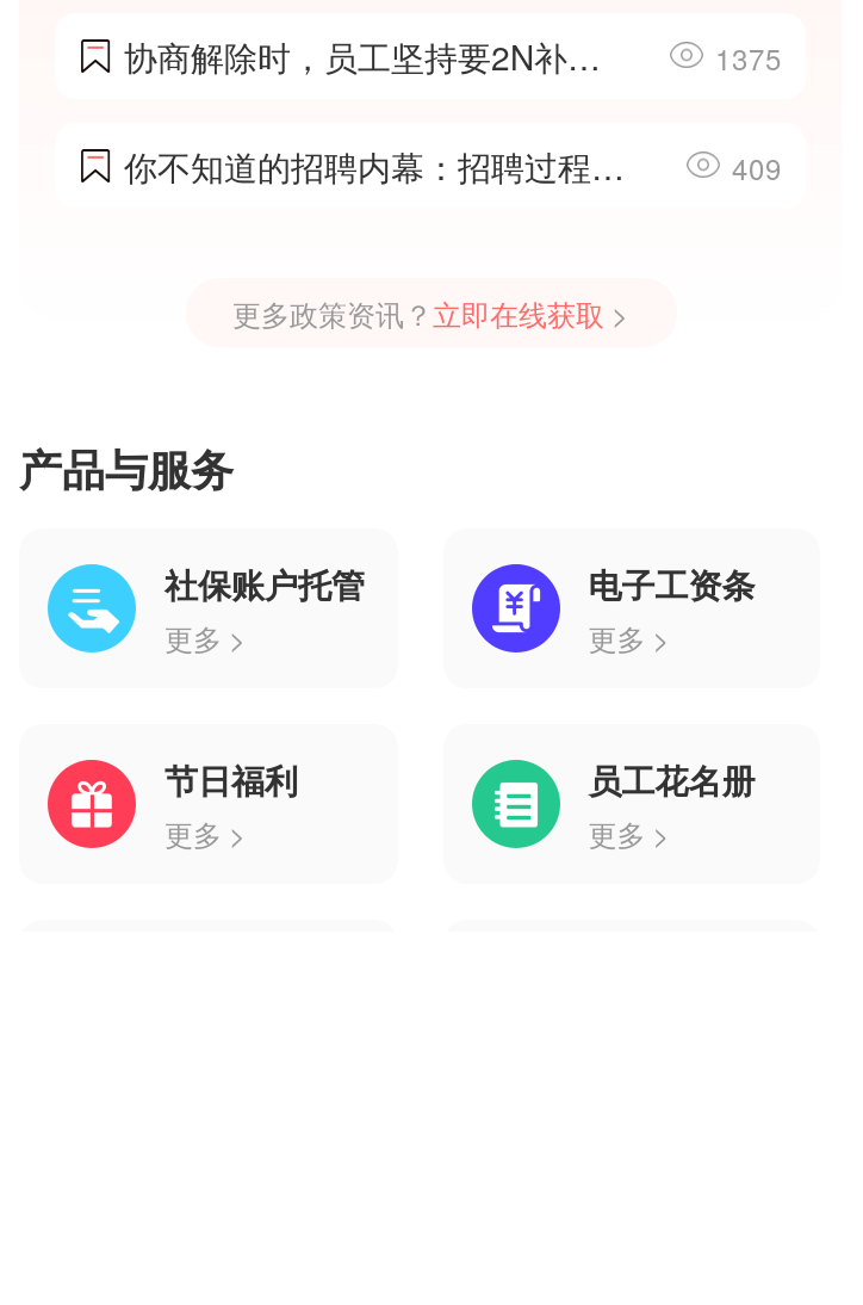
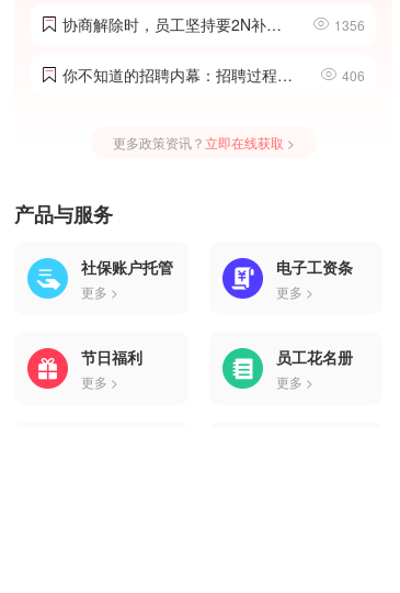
[715,36,782,77] 1375 -> [334,15,365,34] 1356
[732,146,782,187] 409 -> [342,66,365,84] 406

